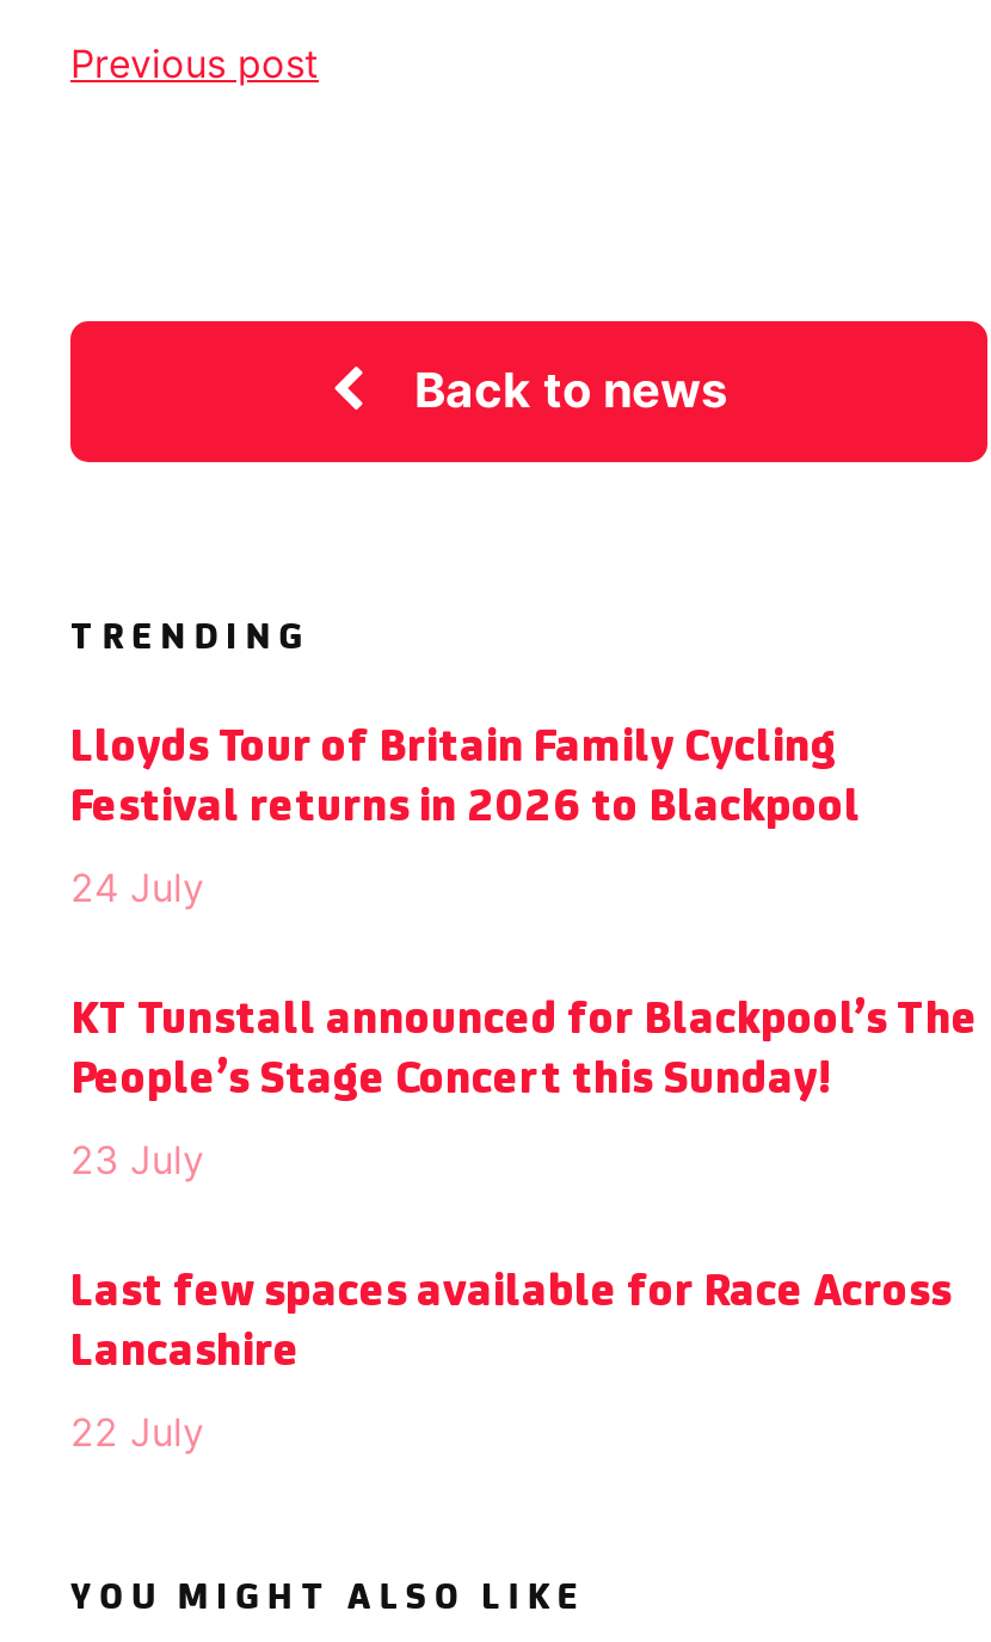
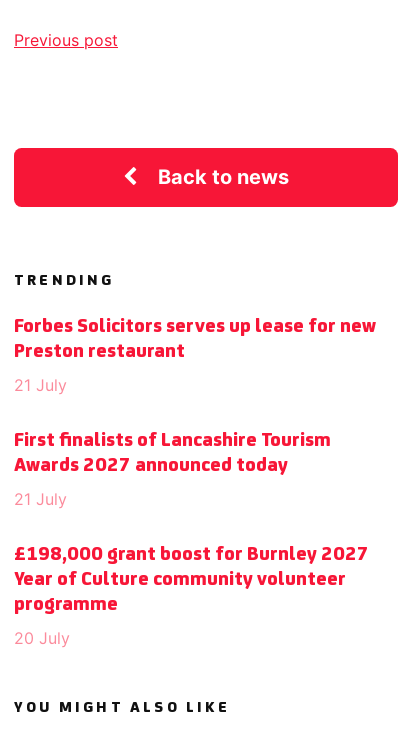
[70,725,861,832] Lloyds Tour of Britain Family Cycling | Festival returns in 2026 to Blackpool -> [14,317,376,362] Forbes Solicitors serves up lease for new | Preston restaurant
[70,863,204,911] 24 July -> [14,375,67,395] 21 July
[70,997,978,1105] KT Tunstall announced for Blackpool’s The | People’s Stage Concert this Sunday! -> [14,431,331,476] First finalists of Lancashire Tourism | Awards 2027 announced today
[70,1136,204,1183] 23 July -> [14,489,67,509] 21 July
[70,1269,952,1377] Last few spaces available for Race Across | Lancashire -> [14,545,369,615] £198,000 grant boost for Burnley 2027 | Year of Culture community volunteer | programme
[70,1408,204,1456] 22 July -> [14,628,70,648] 20 July

